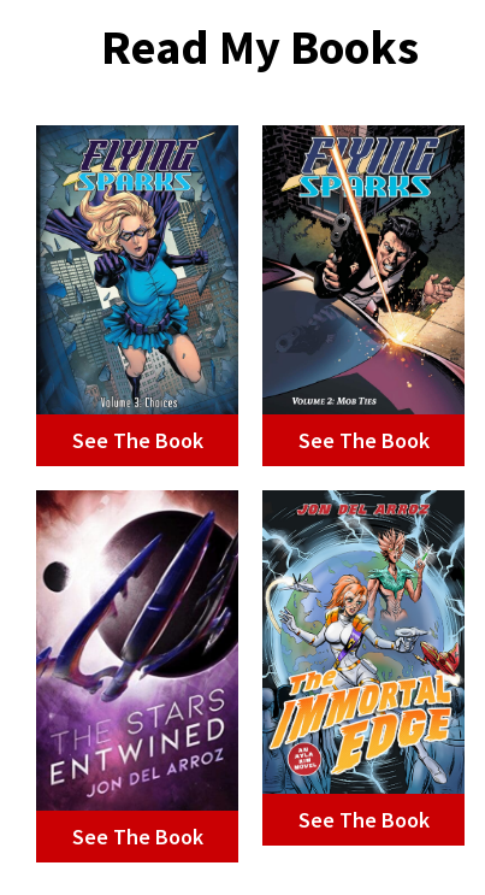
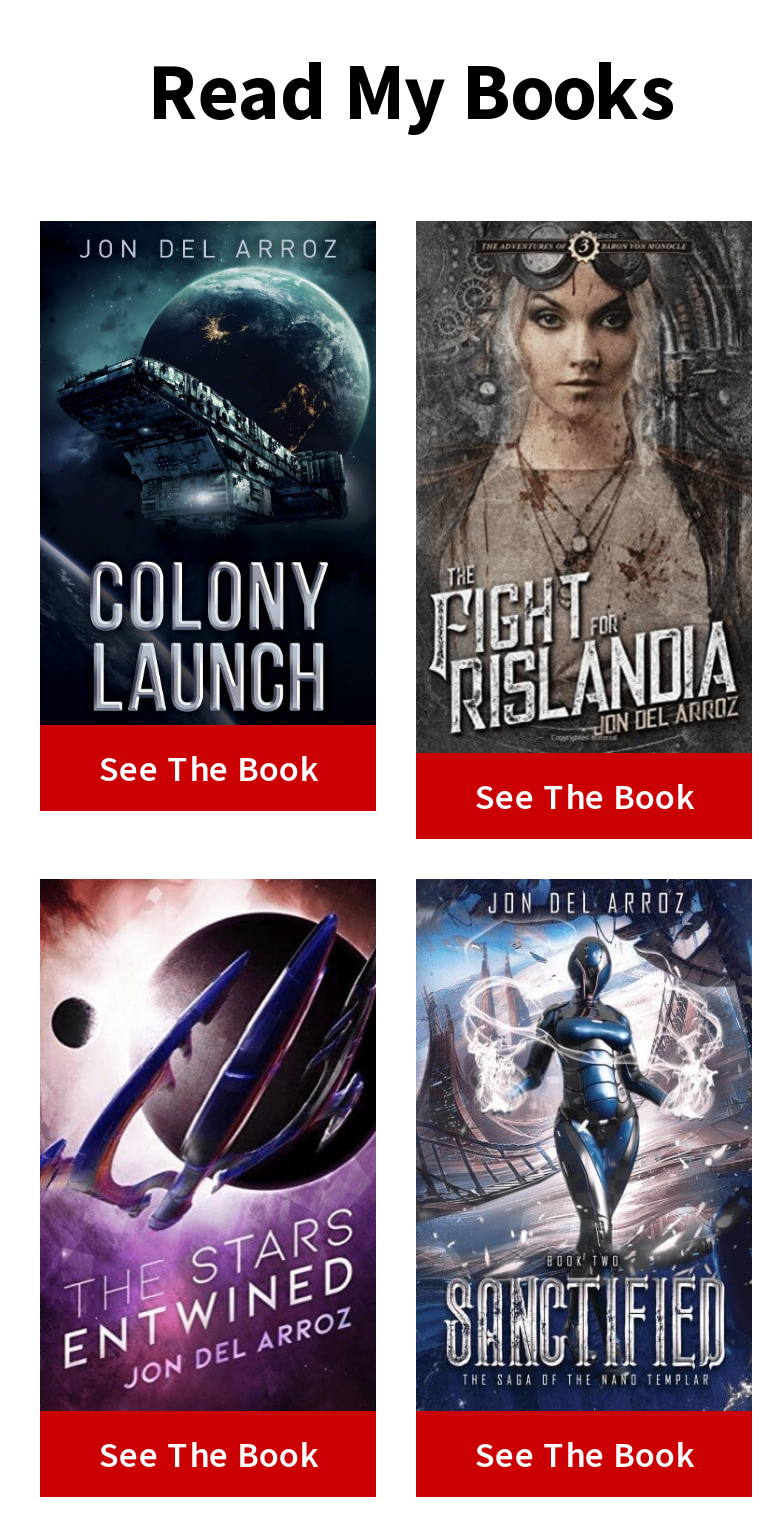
[37,125,238,414] [image] -> [38,221,374,725] [image]
[264,124,466,414] [image] -> [416,219,752,753] [image]
[262,489,466,794] [image] -> [416,877,754,1411] [image]

